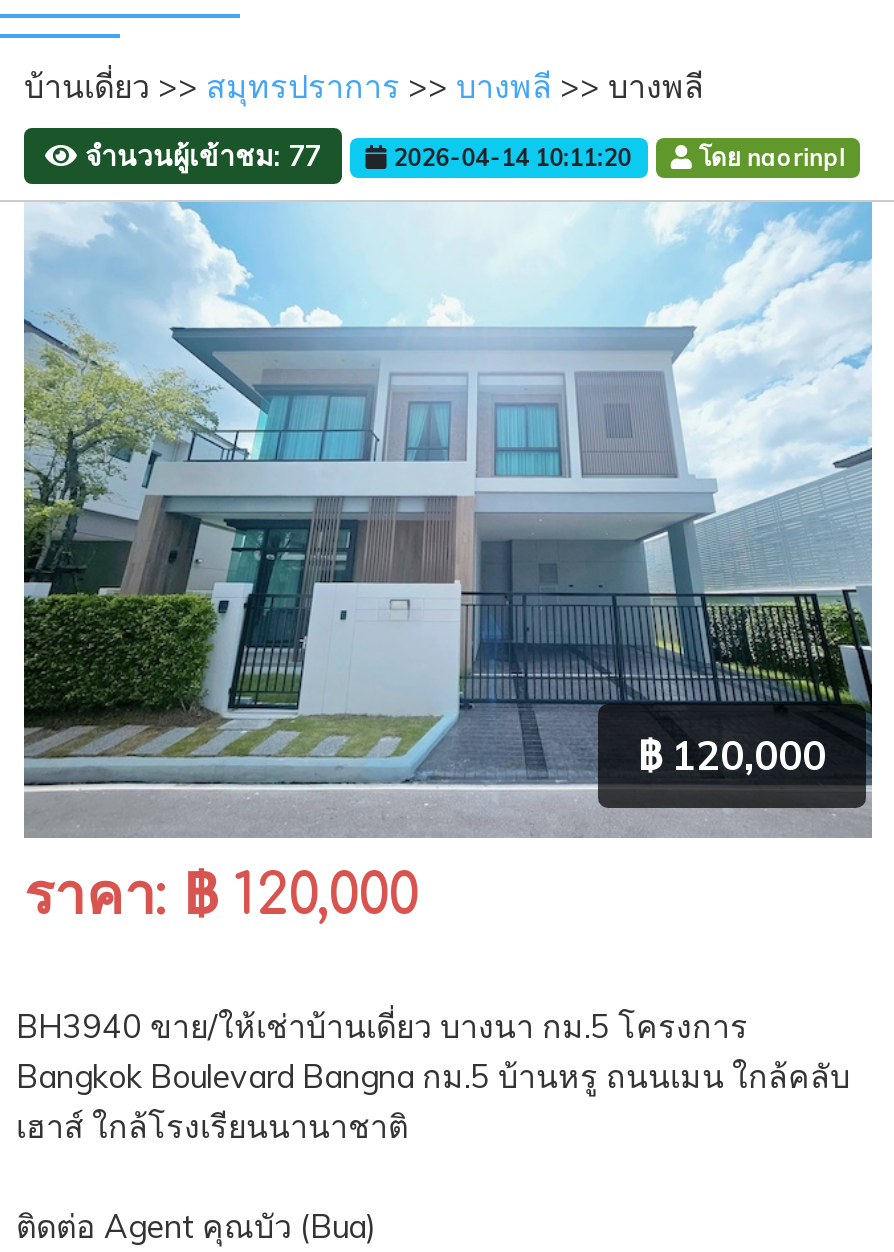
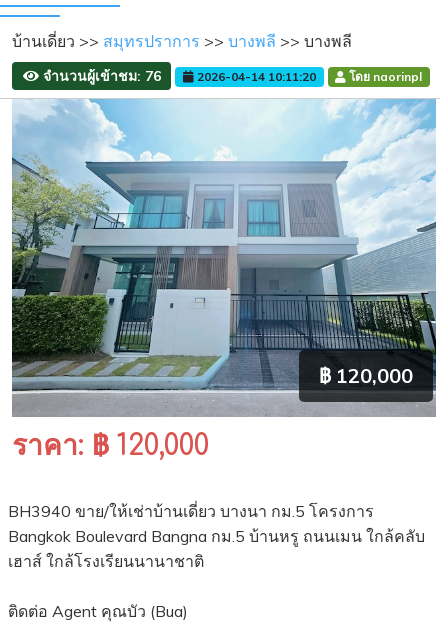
[77,138,321,174] จำนวนผู้เข้าชม: 77 -> [38,67,160,85] จำนวนผู้เข้าชม: 76

